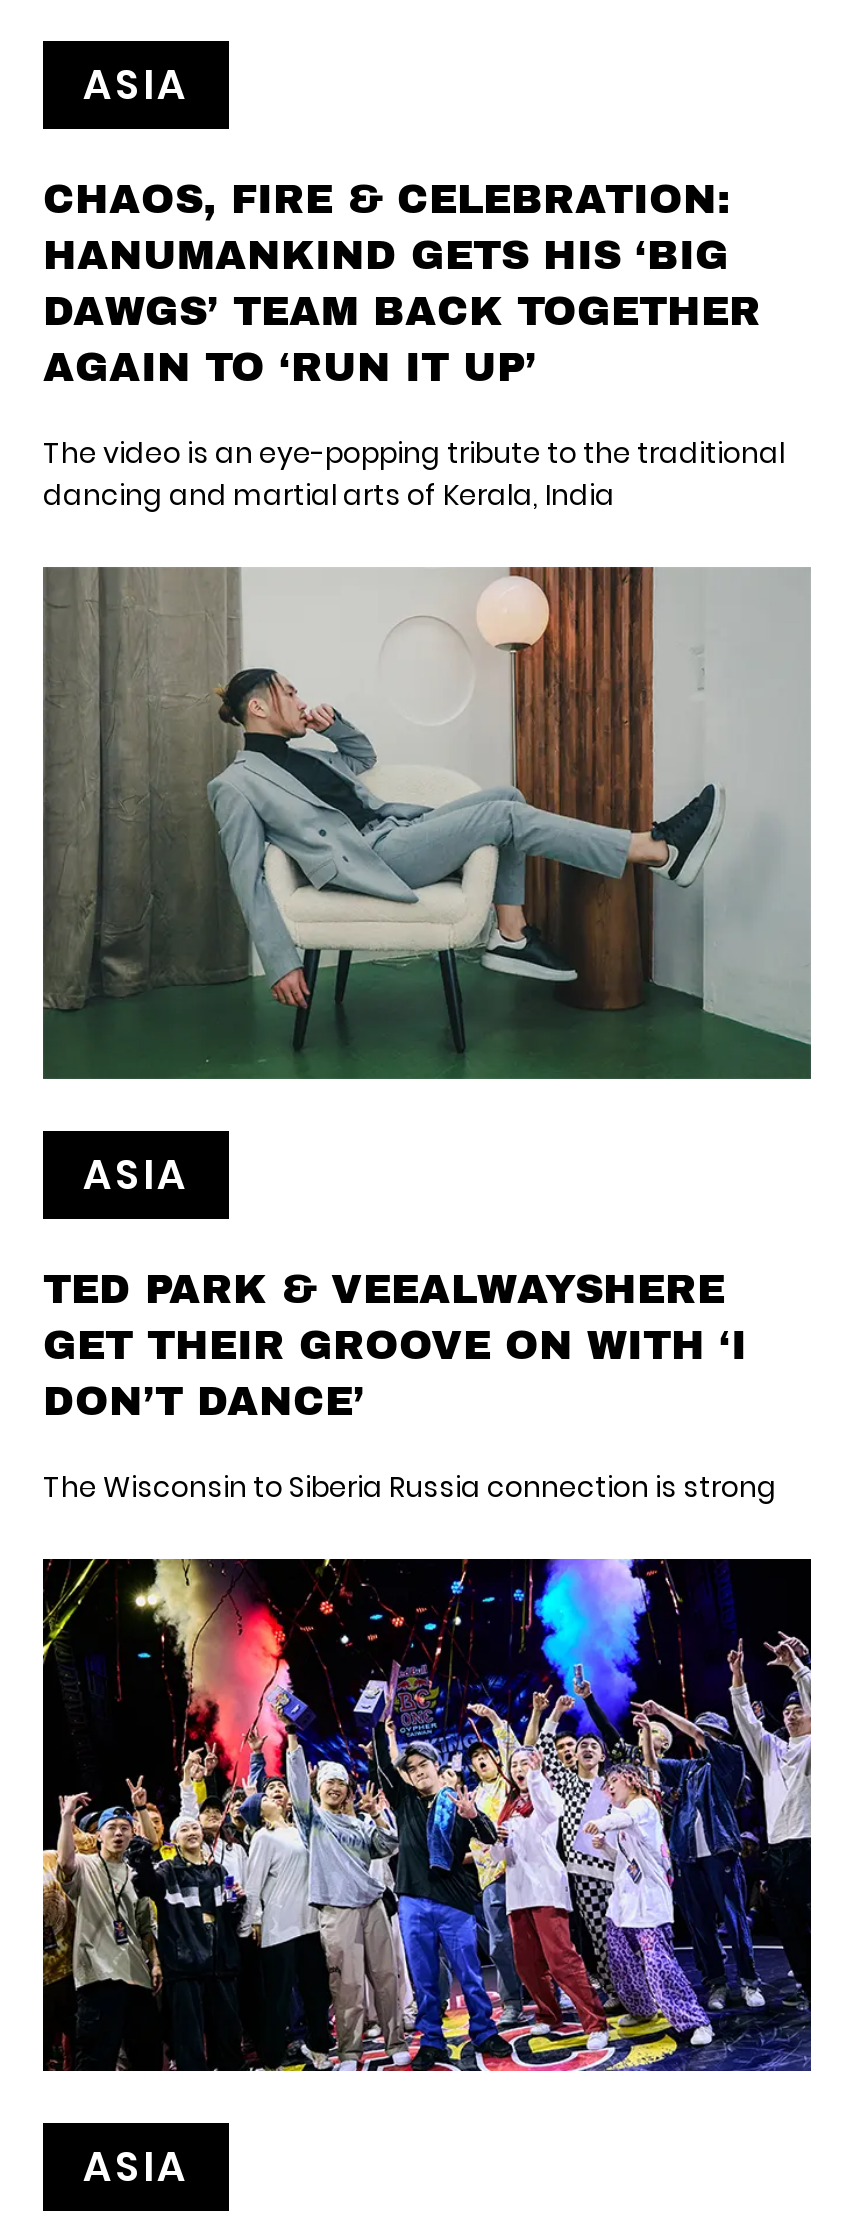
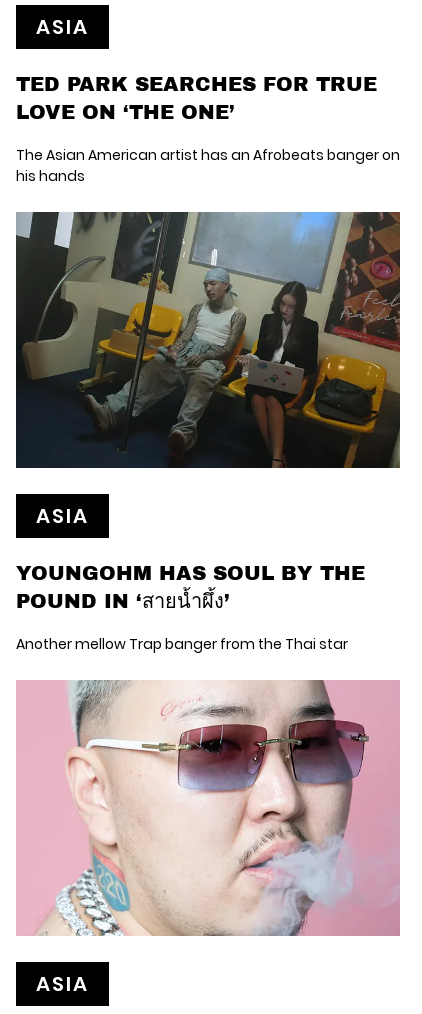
[43,170,761,394] CHAOS, FIRE & CELEBRATION: | HANUMANKIND GETS HIS ‘BIG | DAWGS’ TEAM BACK TOGETHER | AGAIN TO ‘RUN IT UP’ -> [16,69,377,125] TED PARK SEARCHES FOR TRUE | LOVE ON ‘THE ONE’
[43,434,785,516] The video is an eye-popping tribute to the traditional | dancing and martial arts of Kerala, India -> [16,145,400,186] The Asian American artist has an Afrobeats banger on | his hands
[43,564,811,1080] [image] -> [16,229,400,469] [image]
[43,1260,747,1428] TED PARK & VEEALWAYSHERE | GET THEIR GROOVE ON WITH ‘I | DON’T DANCE’ -> [16,558,365,614] YOUNGOHM HAS SOUL BY THE | POUND IN ‘สายน้ำผึ้ง’
[43,1468,777,1508] The Wisconsin to Siberia Russia connection is strong -> [16,634,348,654] Another mellow Trap banger from the Thai star
[41,1556,813,2074] [image] -> [16,680,400,937] [image]

